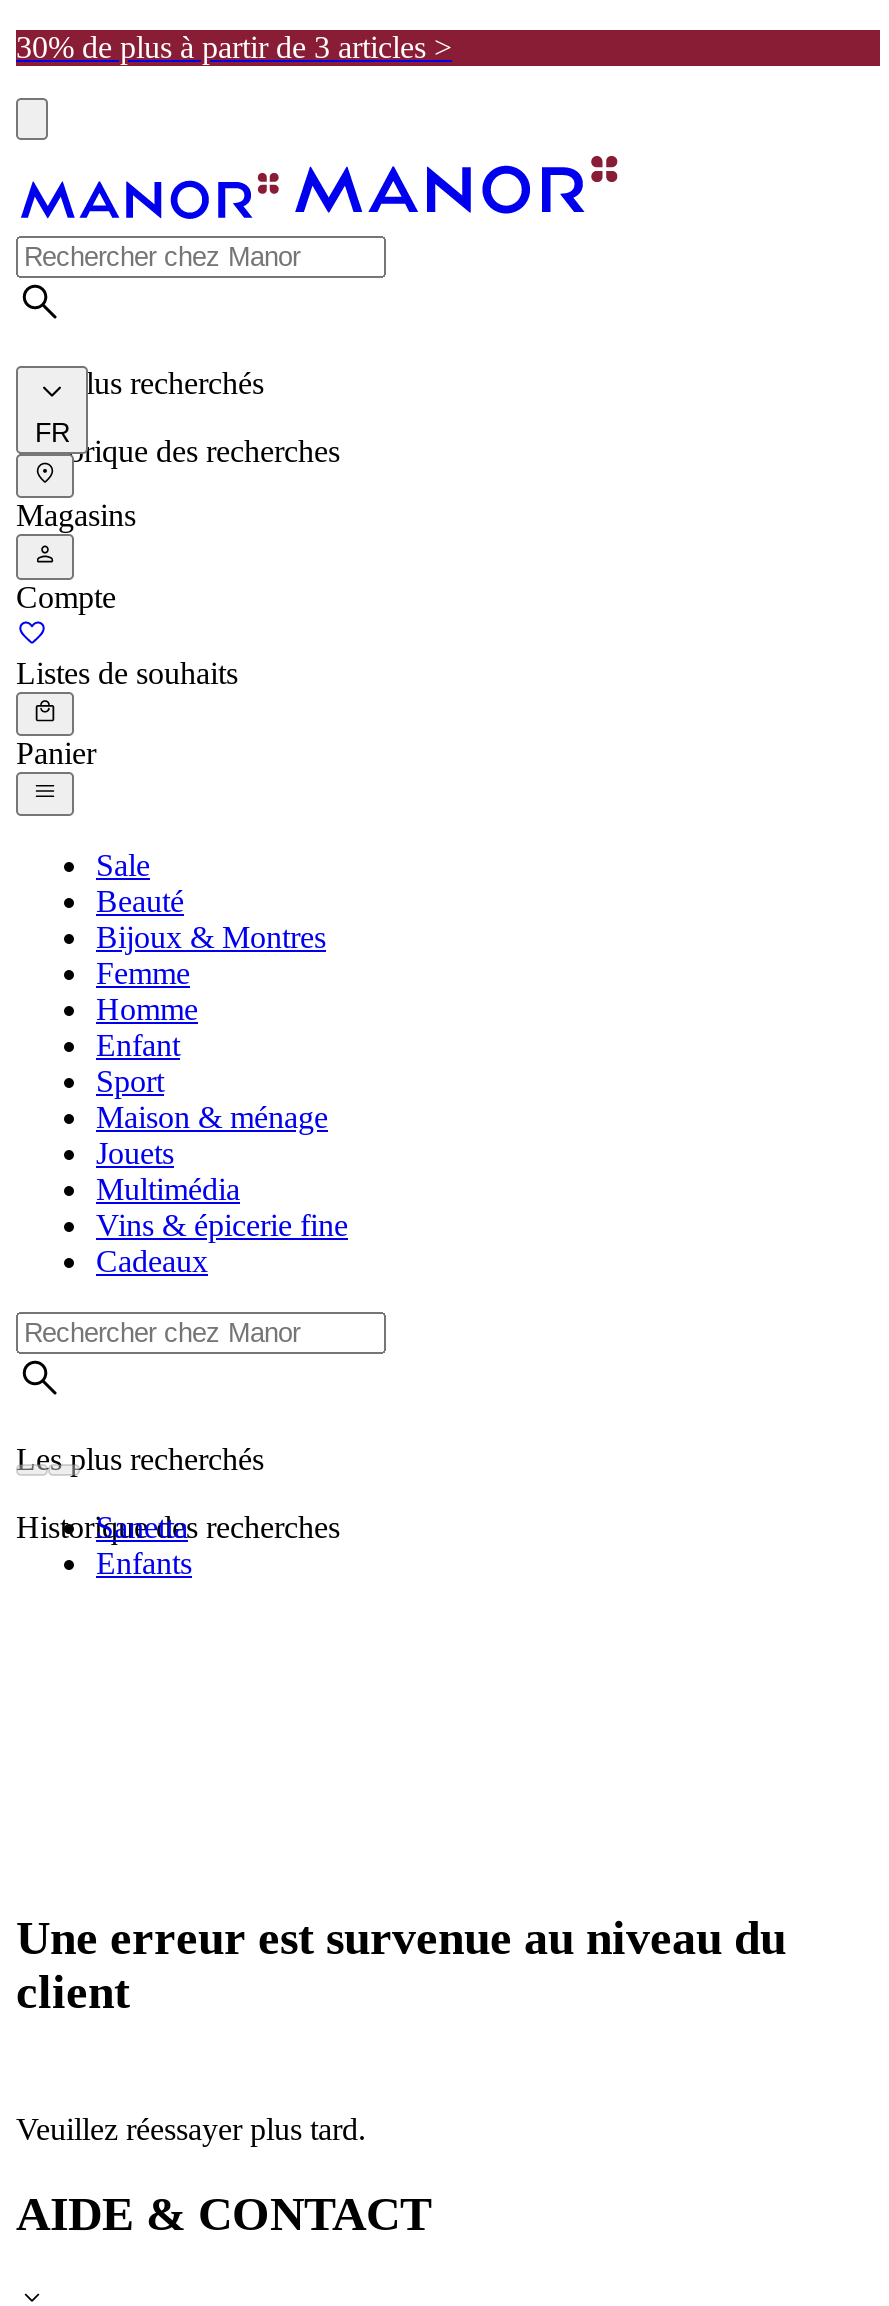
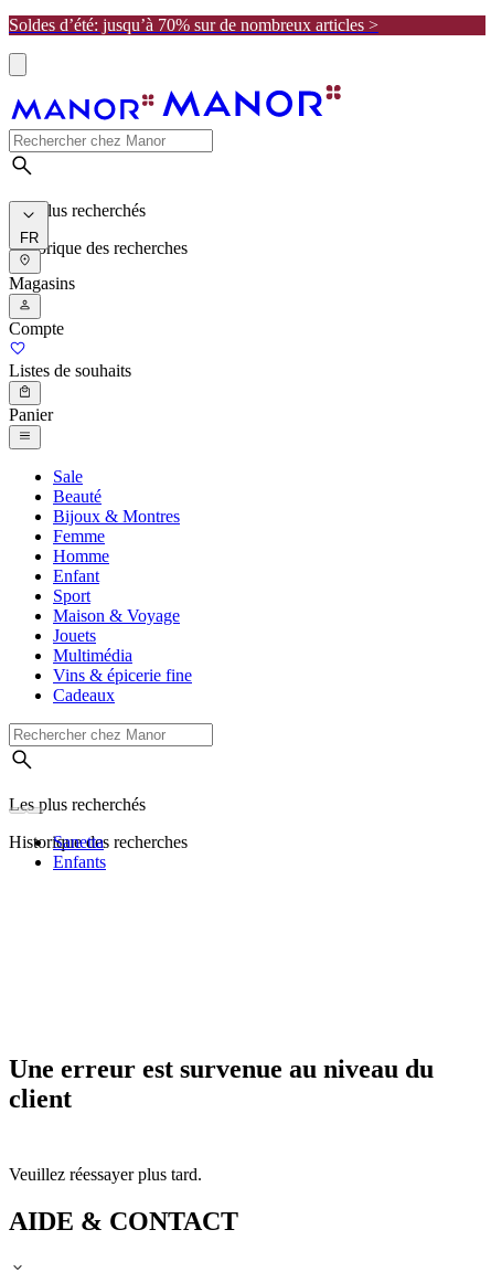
[16,30,452,64] 30% de plus à partir de 3 articles > -> [9,15,378,34] Soldes d’été: jusqu’à 70% sur de nombreux articles >
[96,1101,328,1135] Maison & ménage -> [53,607,180,625] Maison & Voyage

